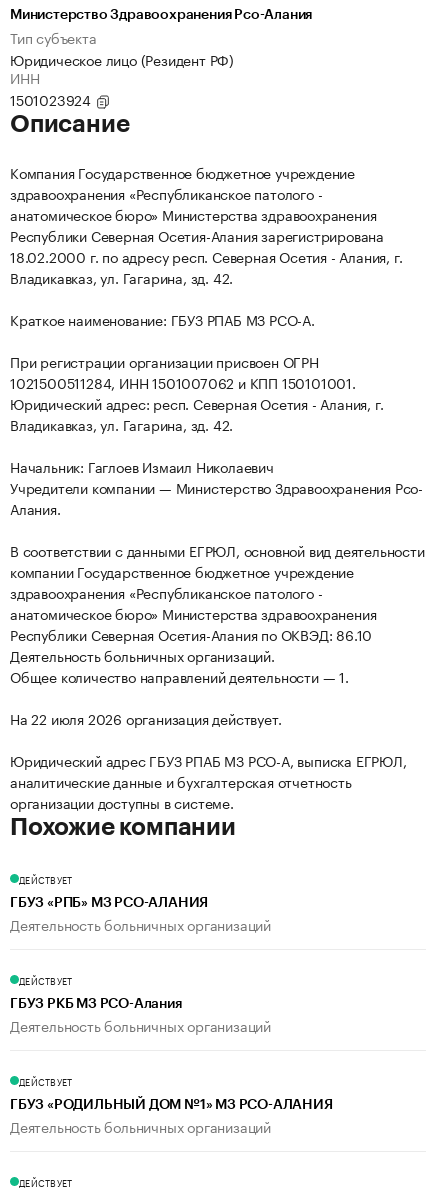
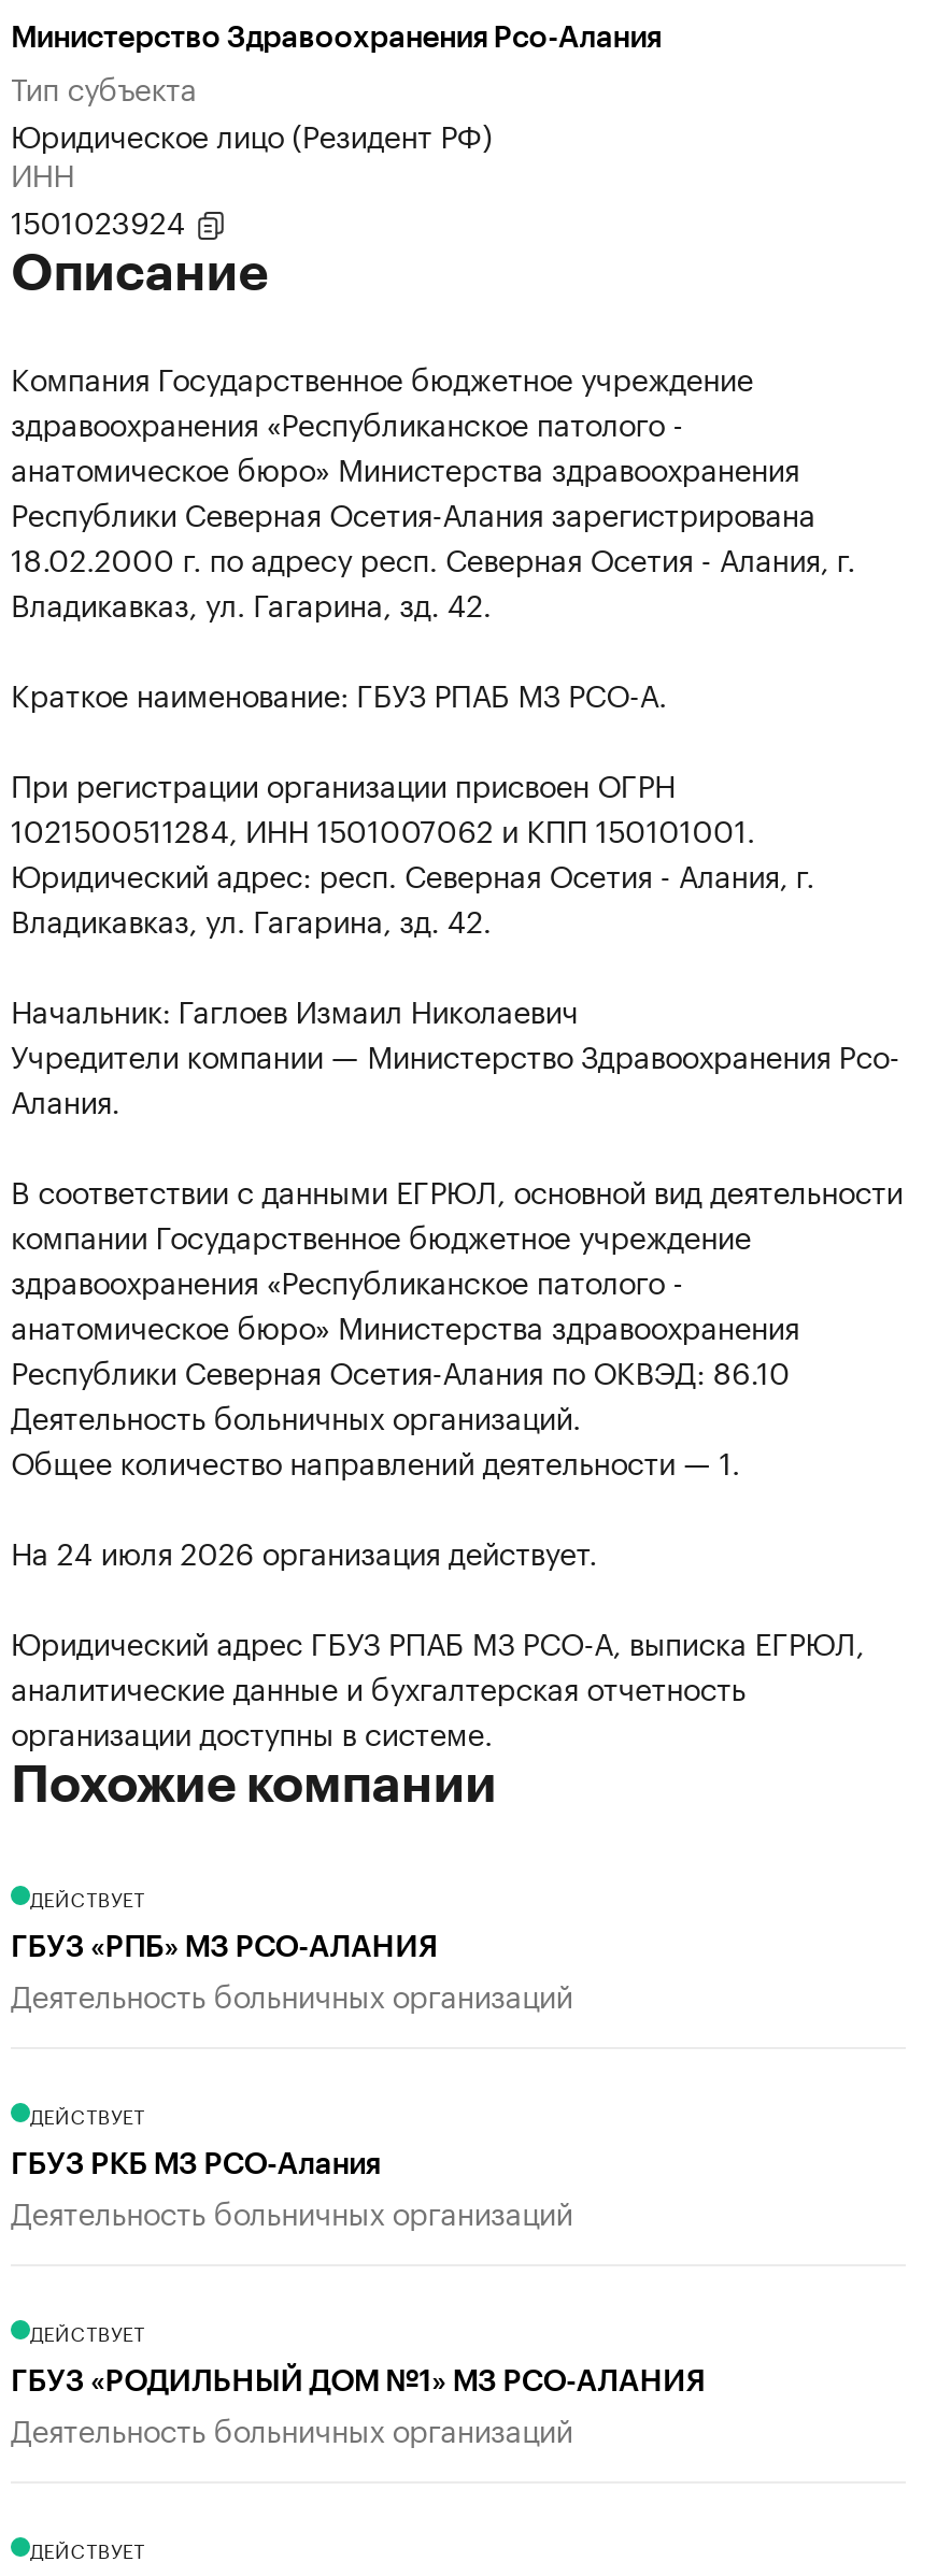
[10,707,281,729] На 22 июля 2026 организация действует. -> [11,1528,597,1575] На 24 июля 2026 организация действует.

